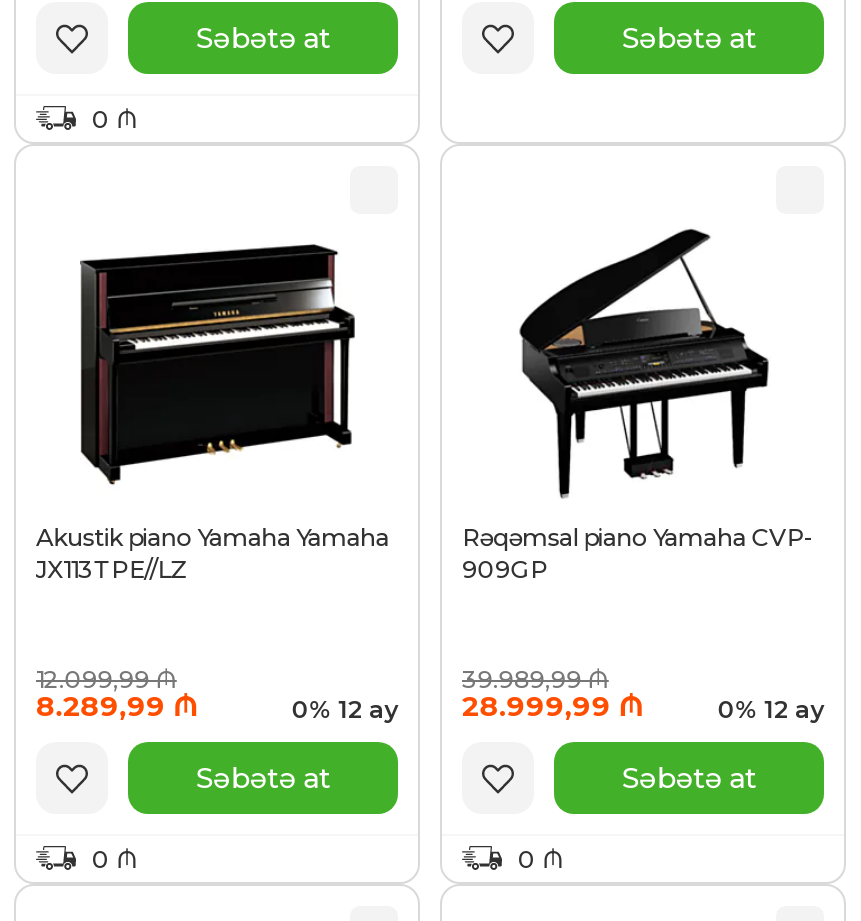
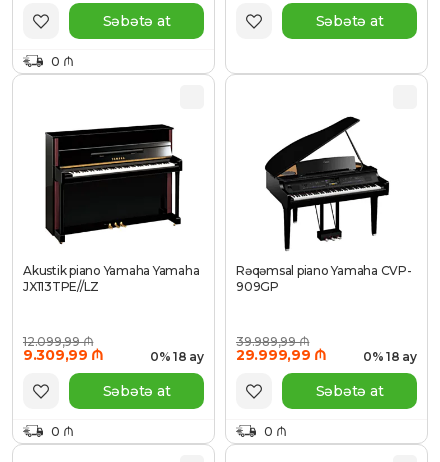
[36,688,198,724] 8.289,99 ₼ -> [23,346,104,364] 9.309,99 ₼
[292,694,398,724] 0% 12 ay -> [150,349,204,364] 0% 18 ay
[462,688,644,724] 28.999,99 ₼ -> [236,346,327,364] 29.999,99 ₼
[718,694,824,724] 0% 12 ay -> [363,349,417,364] 0% 18 ay

